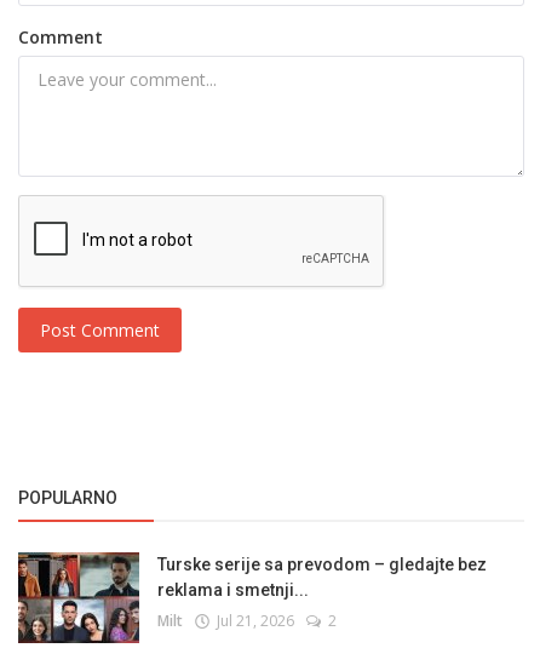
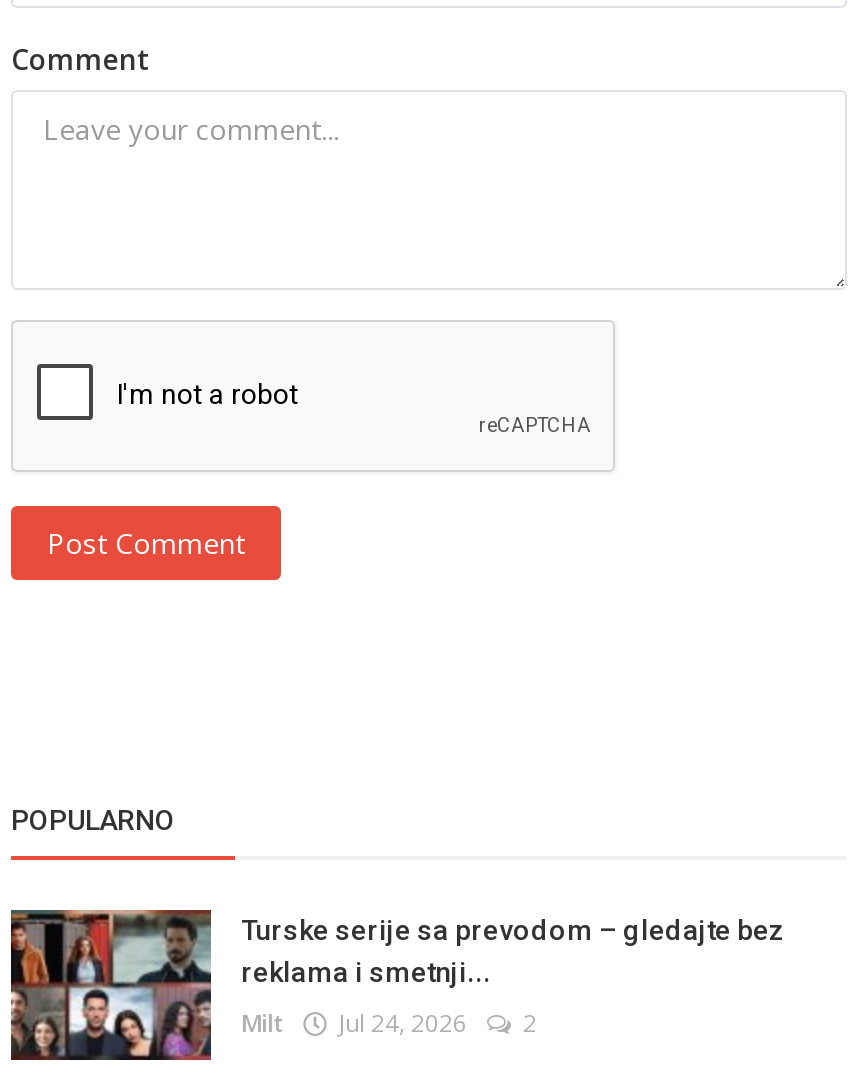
[157,610,337,631] Milt Jul 21, 2026 2 -> [241,1006,537,1040] Milt Jul 24, 2026 2

